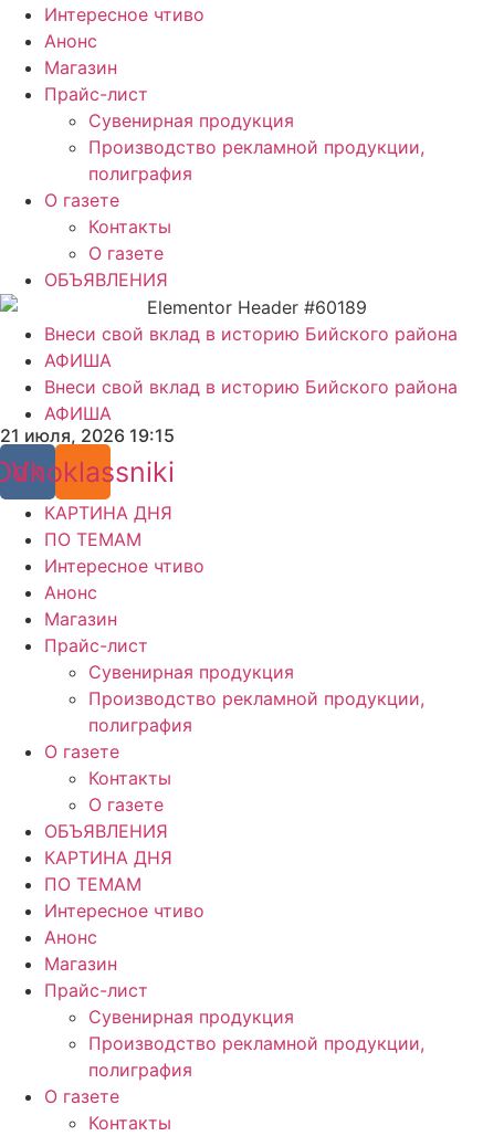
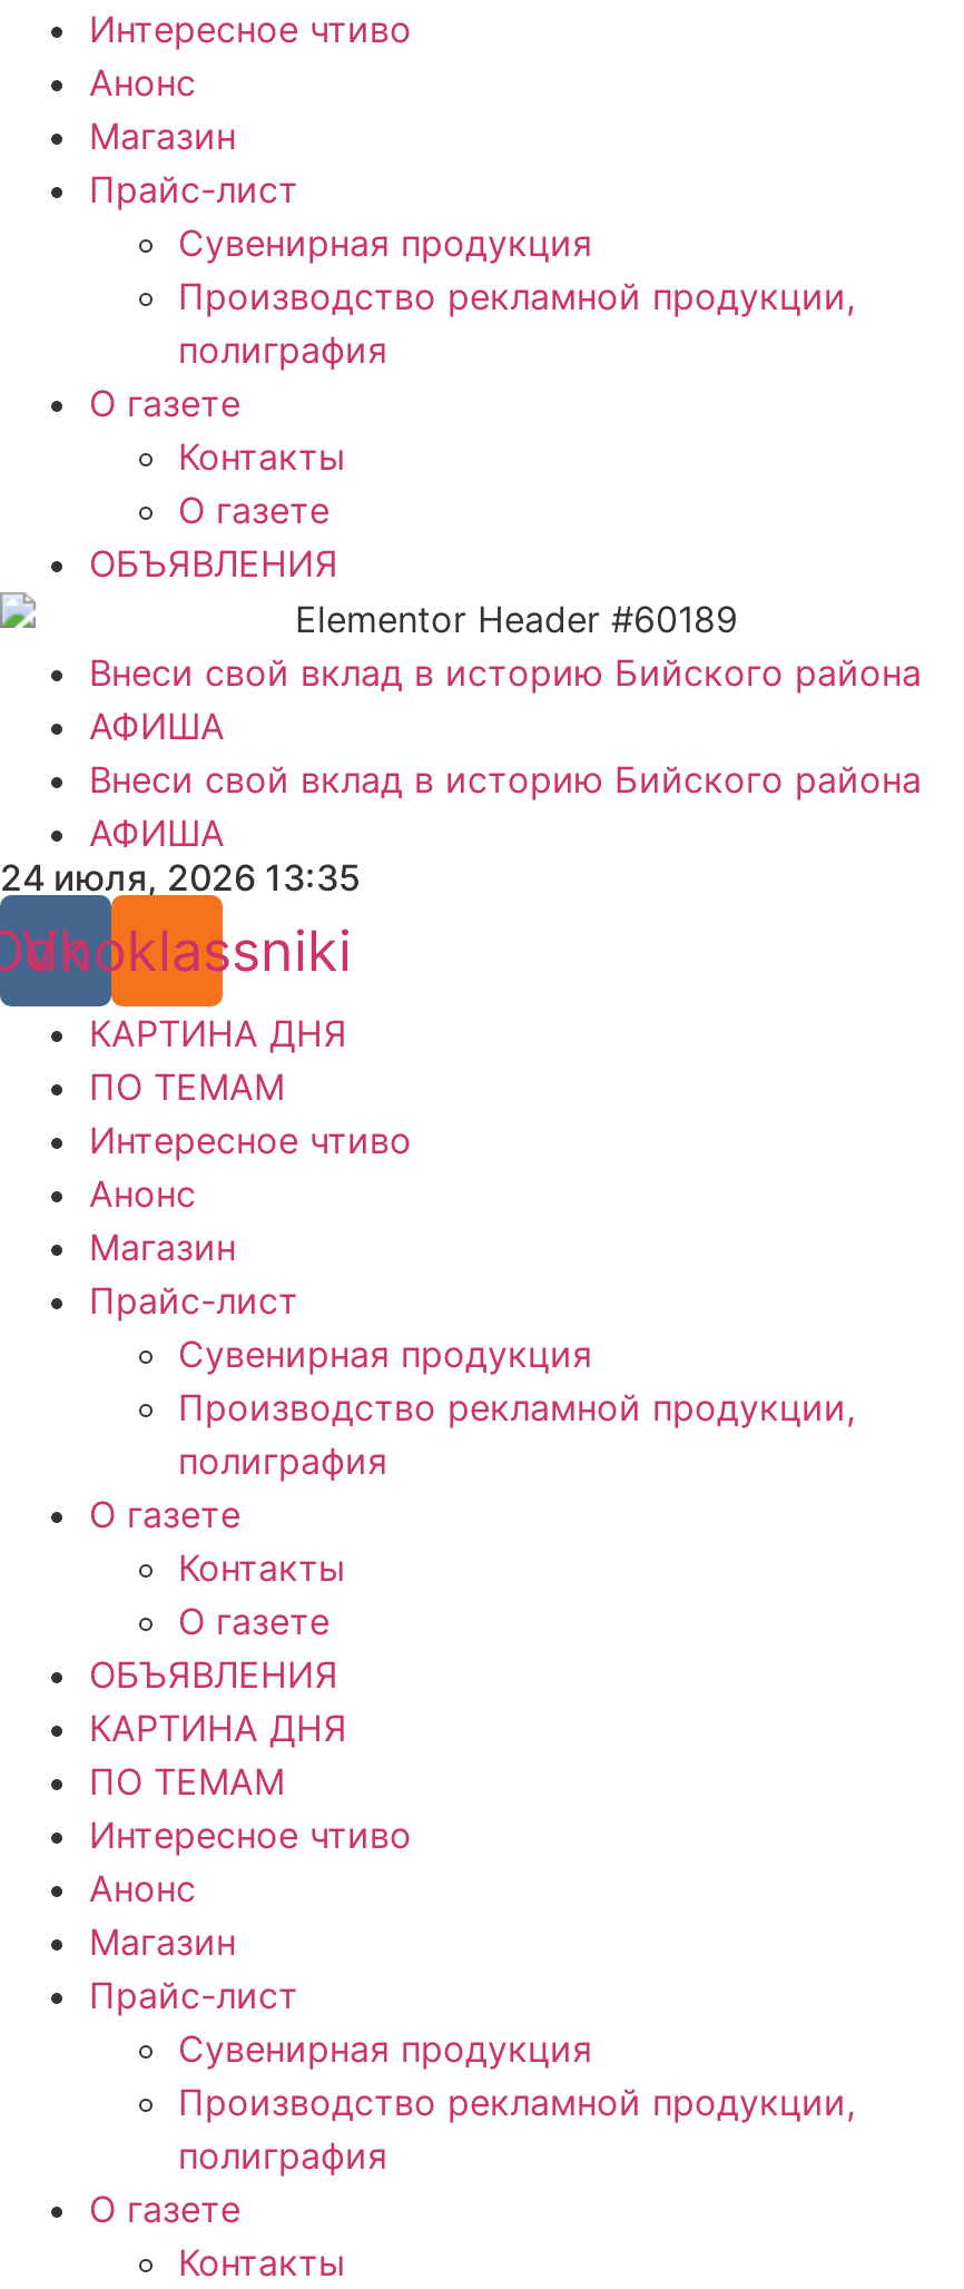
[0,425,175,447] 21 июля, 2026 19:15 -> [0,856,361,900] 24 июля, 2026 13:35

